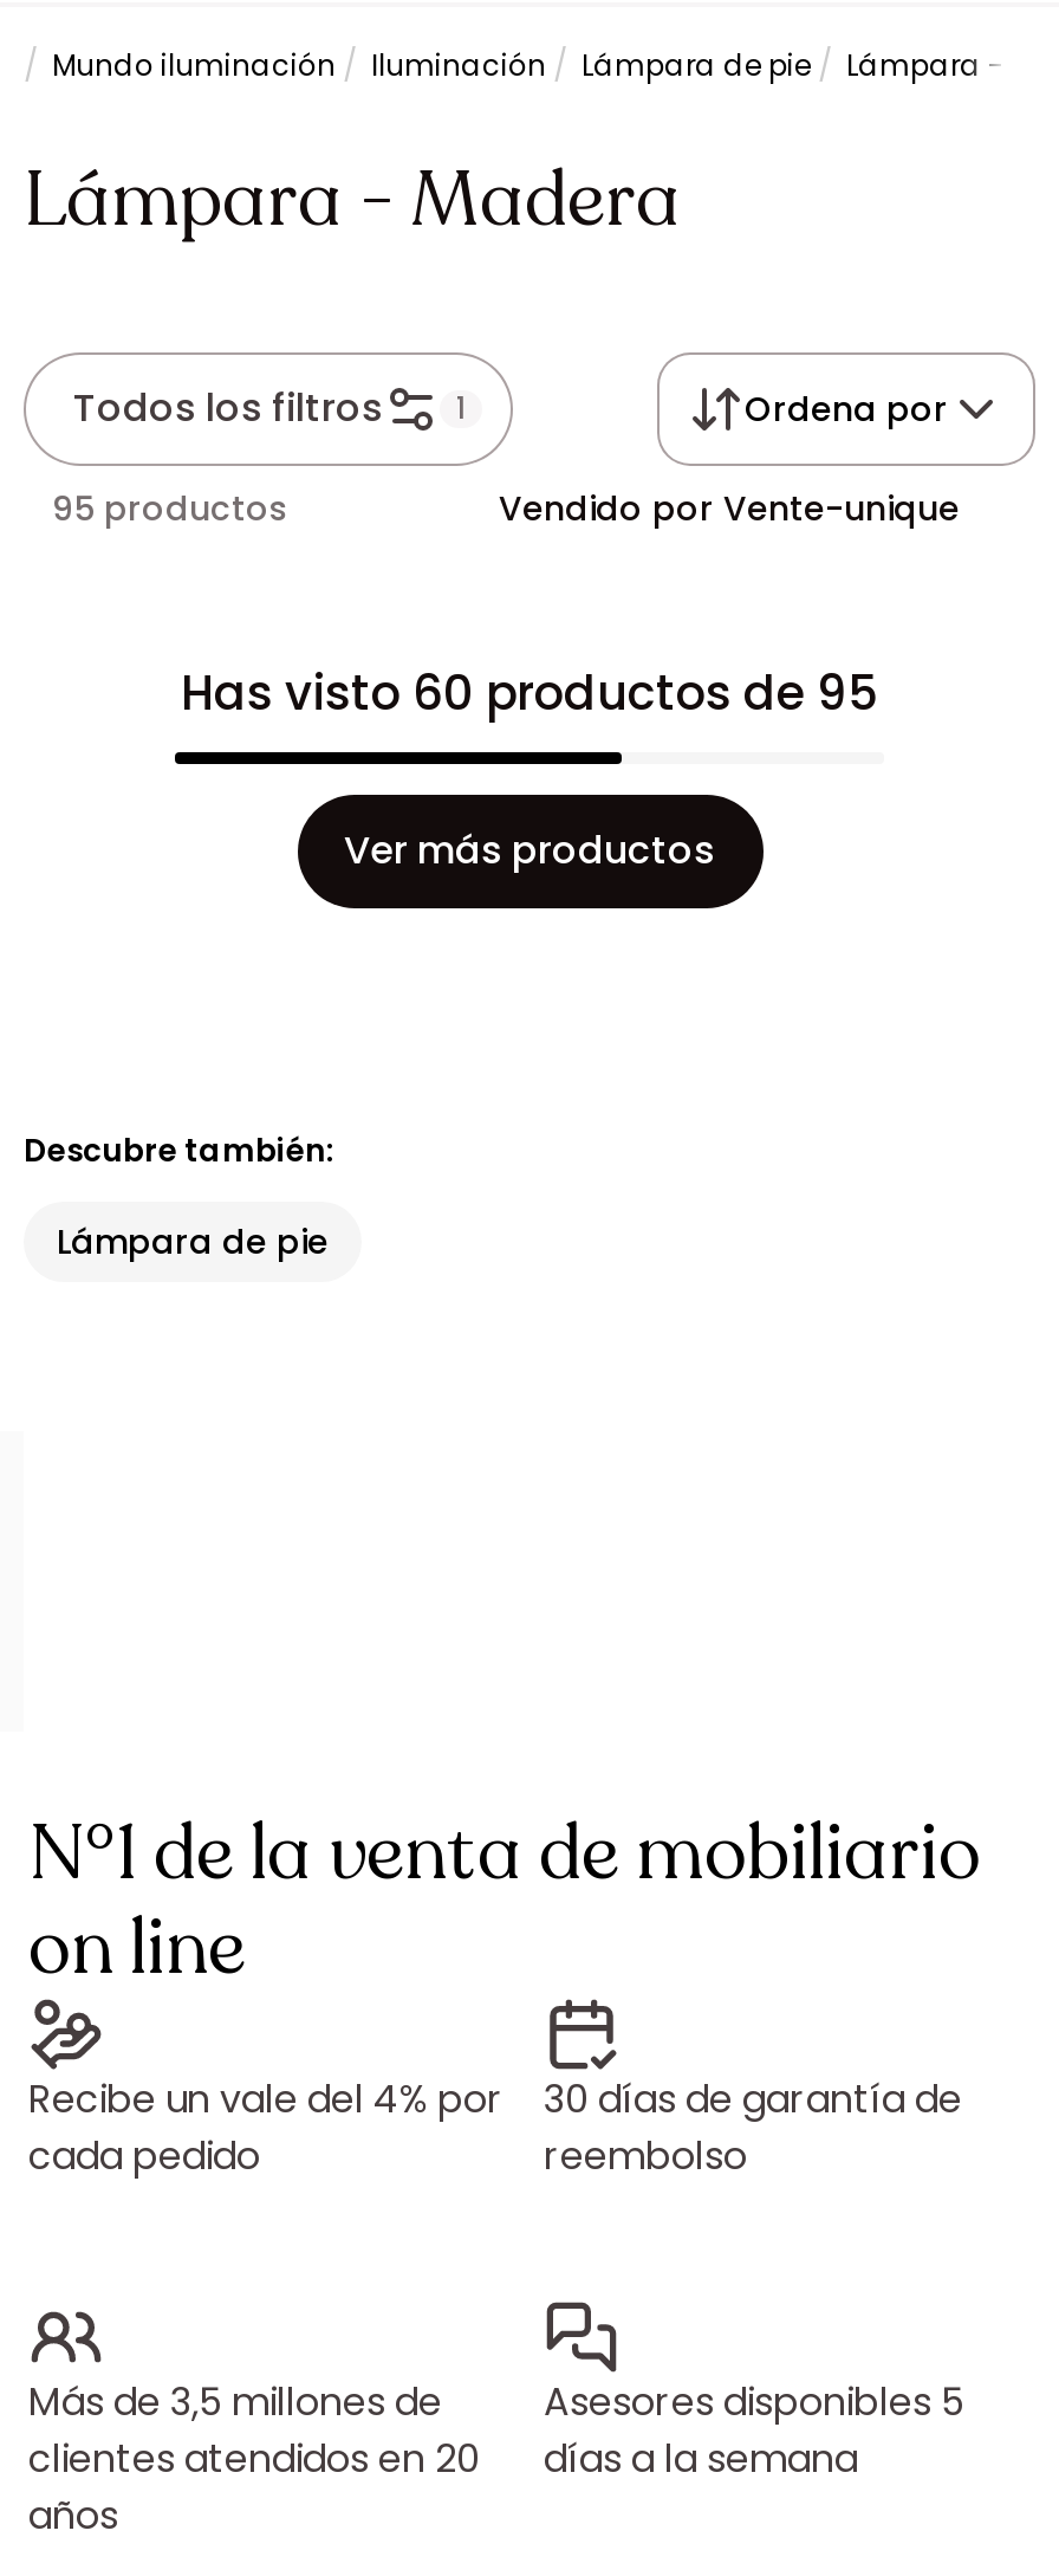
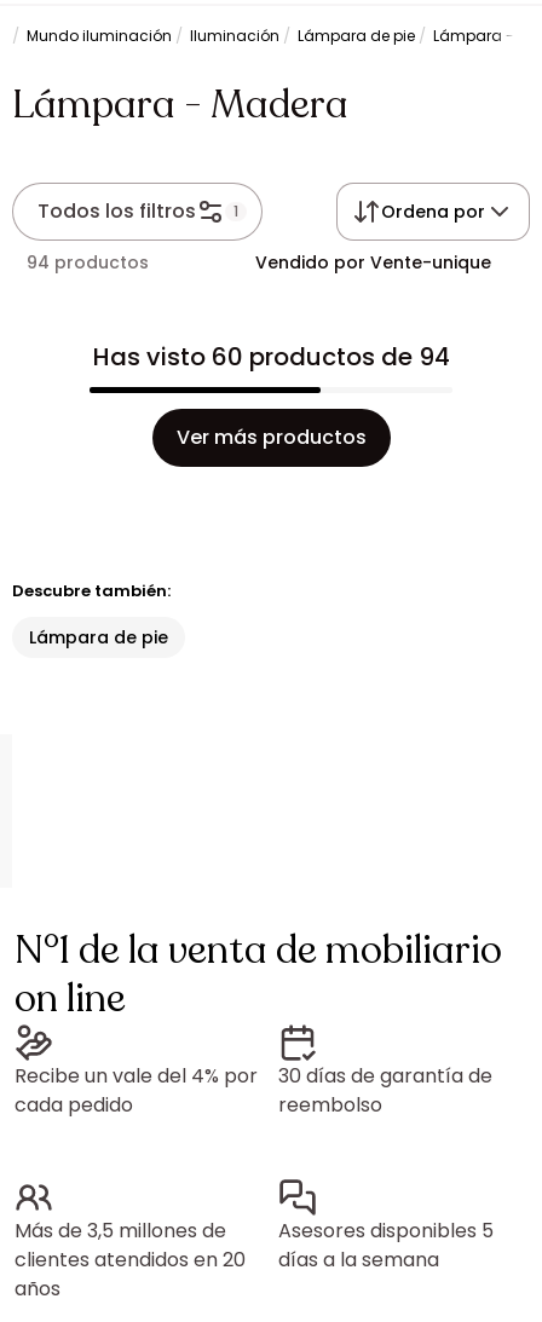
[52,484,288,532] 95 productos -> [27,250,149,274] 94 productos
[181,659,878,725] Has visto 60 productos de 95 -> [93,340,449,373] Has visto 60 productos de 94

